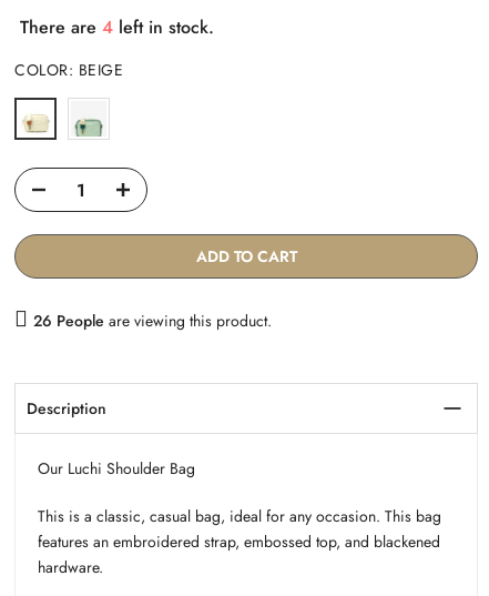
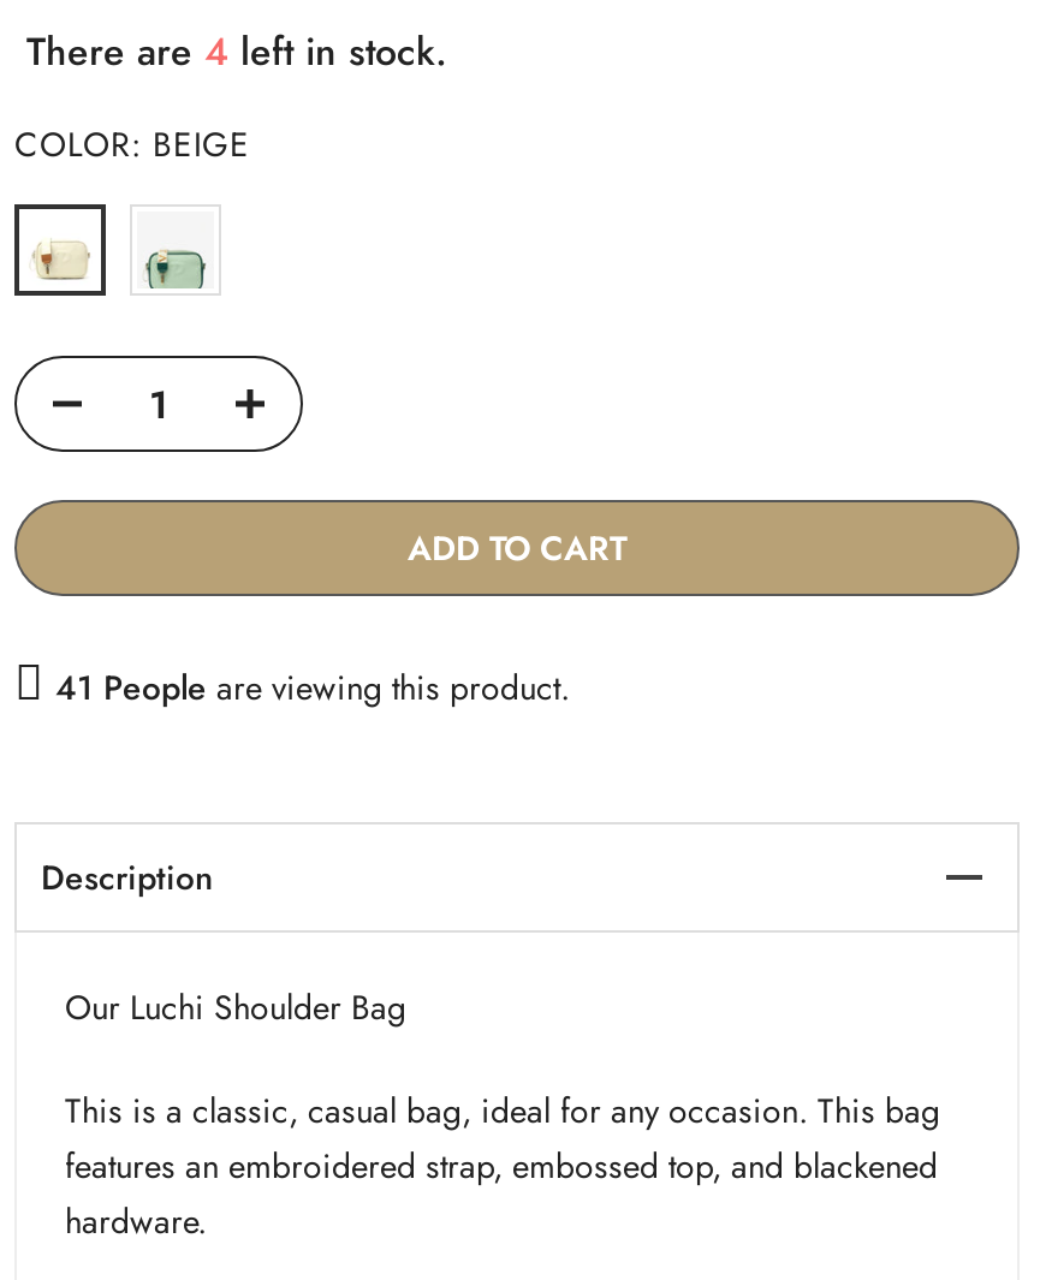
[33,310,272,332] 26 People are viewing this product. -> [55,664,570,712] 41 People are viewing this product.

